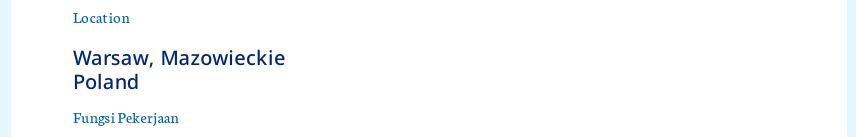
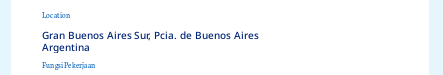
[73,44,286,72] Warsaw, Mazowieckie -> [42,28,259,42] Gran Buenos Aires Sur, Pcia. de Buenos Aires

